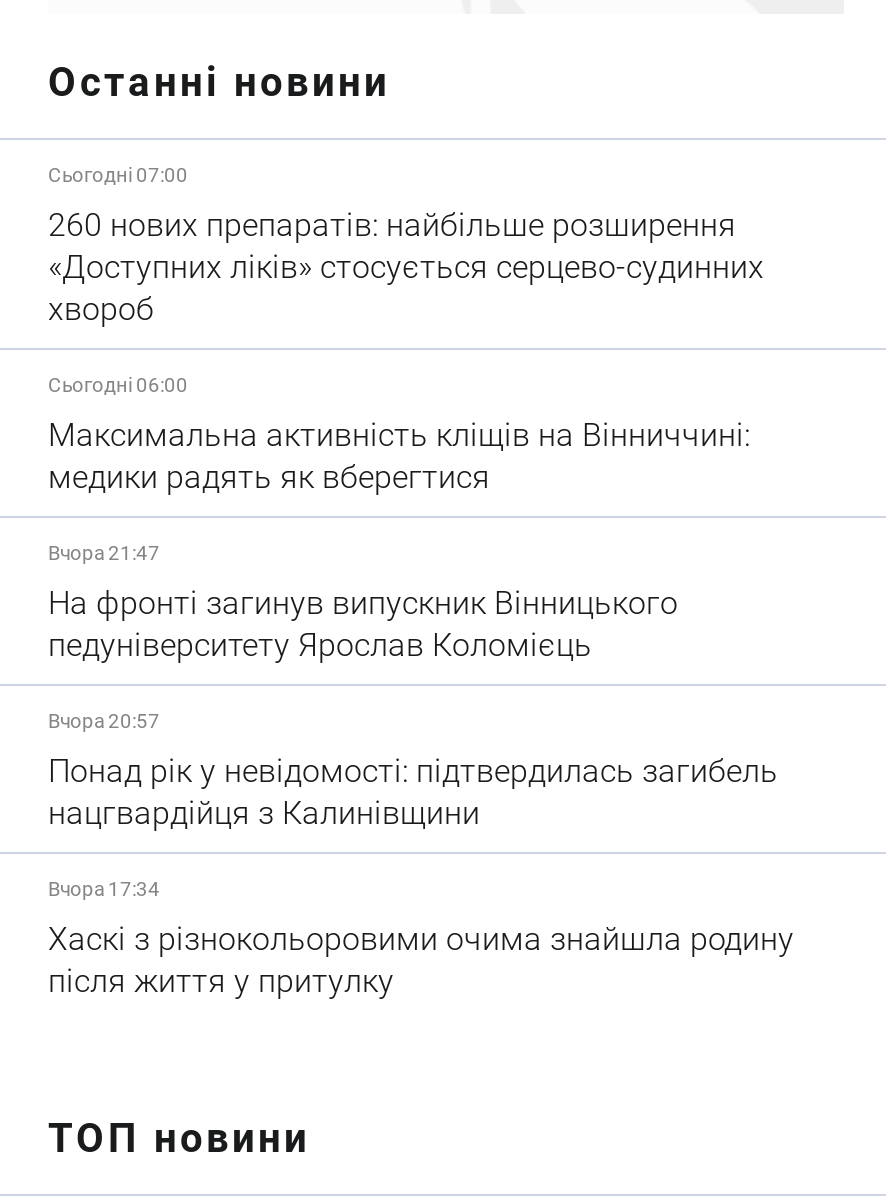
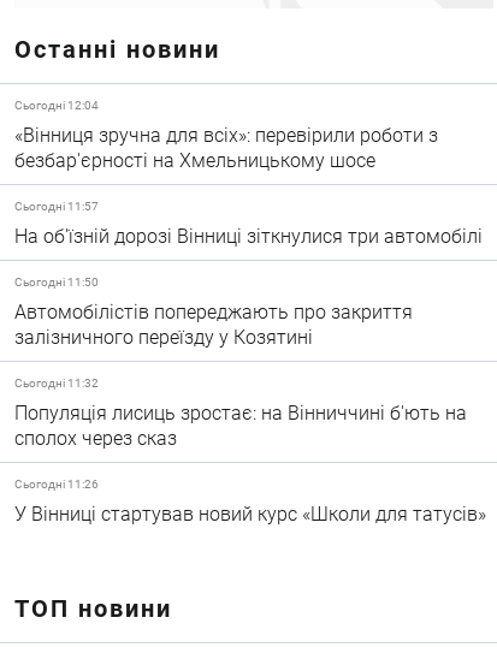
[48,160,764,328] Сьогодні 07:00 | 260 нових препаратів: найбільше розширення | «Доступних ліків» стосується серцево-судинних | хвороб -> [14,96,438,172] Сьогодні 12:04 | «Вінниця зручна для всіх»: перевірили роботи з | безбар'єрності на Хмельницькому шосе
[48,370,750,496] Сьогодні 06:00 | Максимальна активність кліщів на Вінниччині: | медики радять як вберегтися -> [14,197,483,248] Сьогодні 11:57 | На об'їзній дорозі Вінниці зіткнулися три автомобілі
[48,538,678,664] Вчора 21:47 | На фронті загинув випускник Вінницького | педуніверситету Ярослав Коломієць -> [14,273,413,349] Сьогодні 11:50 | Автомобілістів попереджають про закриття | залізничного переїзду у Козятині
[48,706,778,832] Вчора 20:57 | Понад рік у невідомості: підтвердилась загибель | нацгвардійця з Калинівщини -> [14,374,467,450] Сьогодні 11:32 | Популяція лисиць зростає: на Вінниччині б'ють на | сполох через сказ
[48,874,794,1000] Вчора 17:34 | Хаскі з різнокольоровими очима знайшла родину | після життя у притулку -> [14,475,486,526] Сьогодні 11:26 | У Вінниці стартував новий курс «Школи для татусів»

